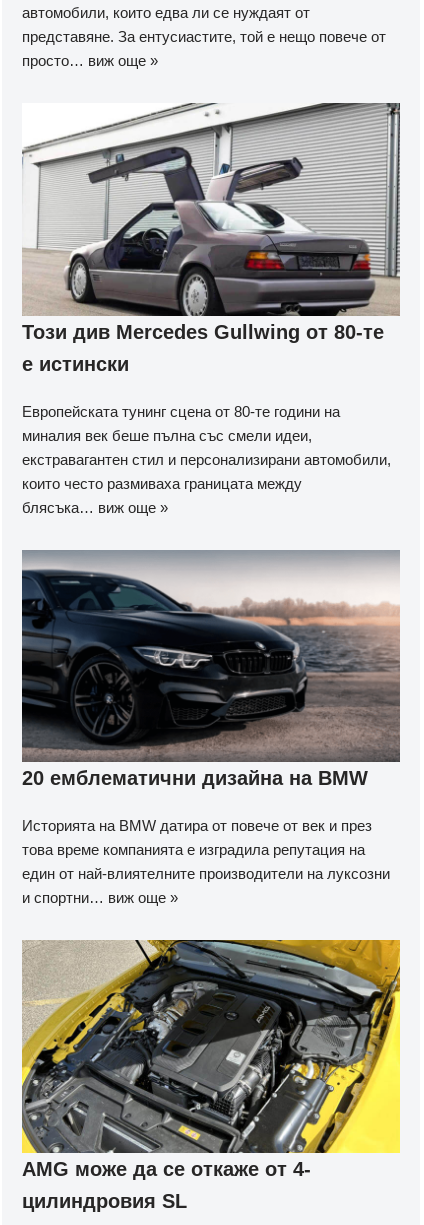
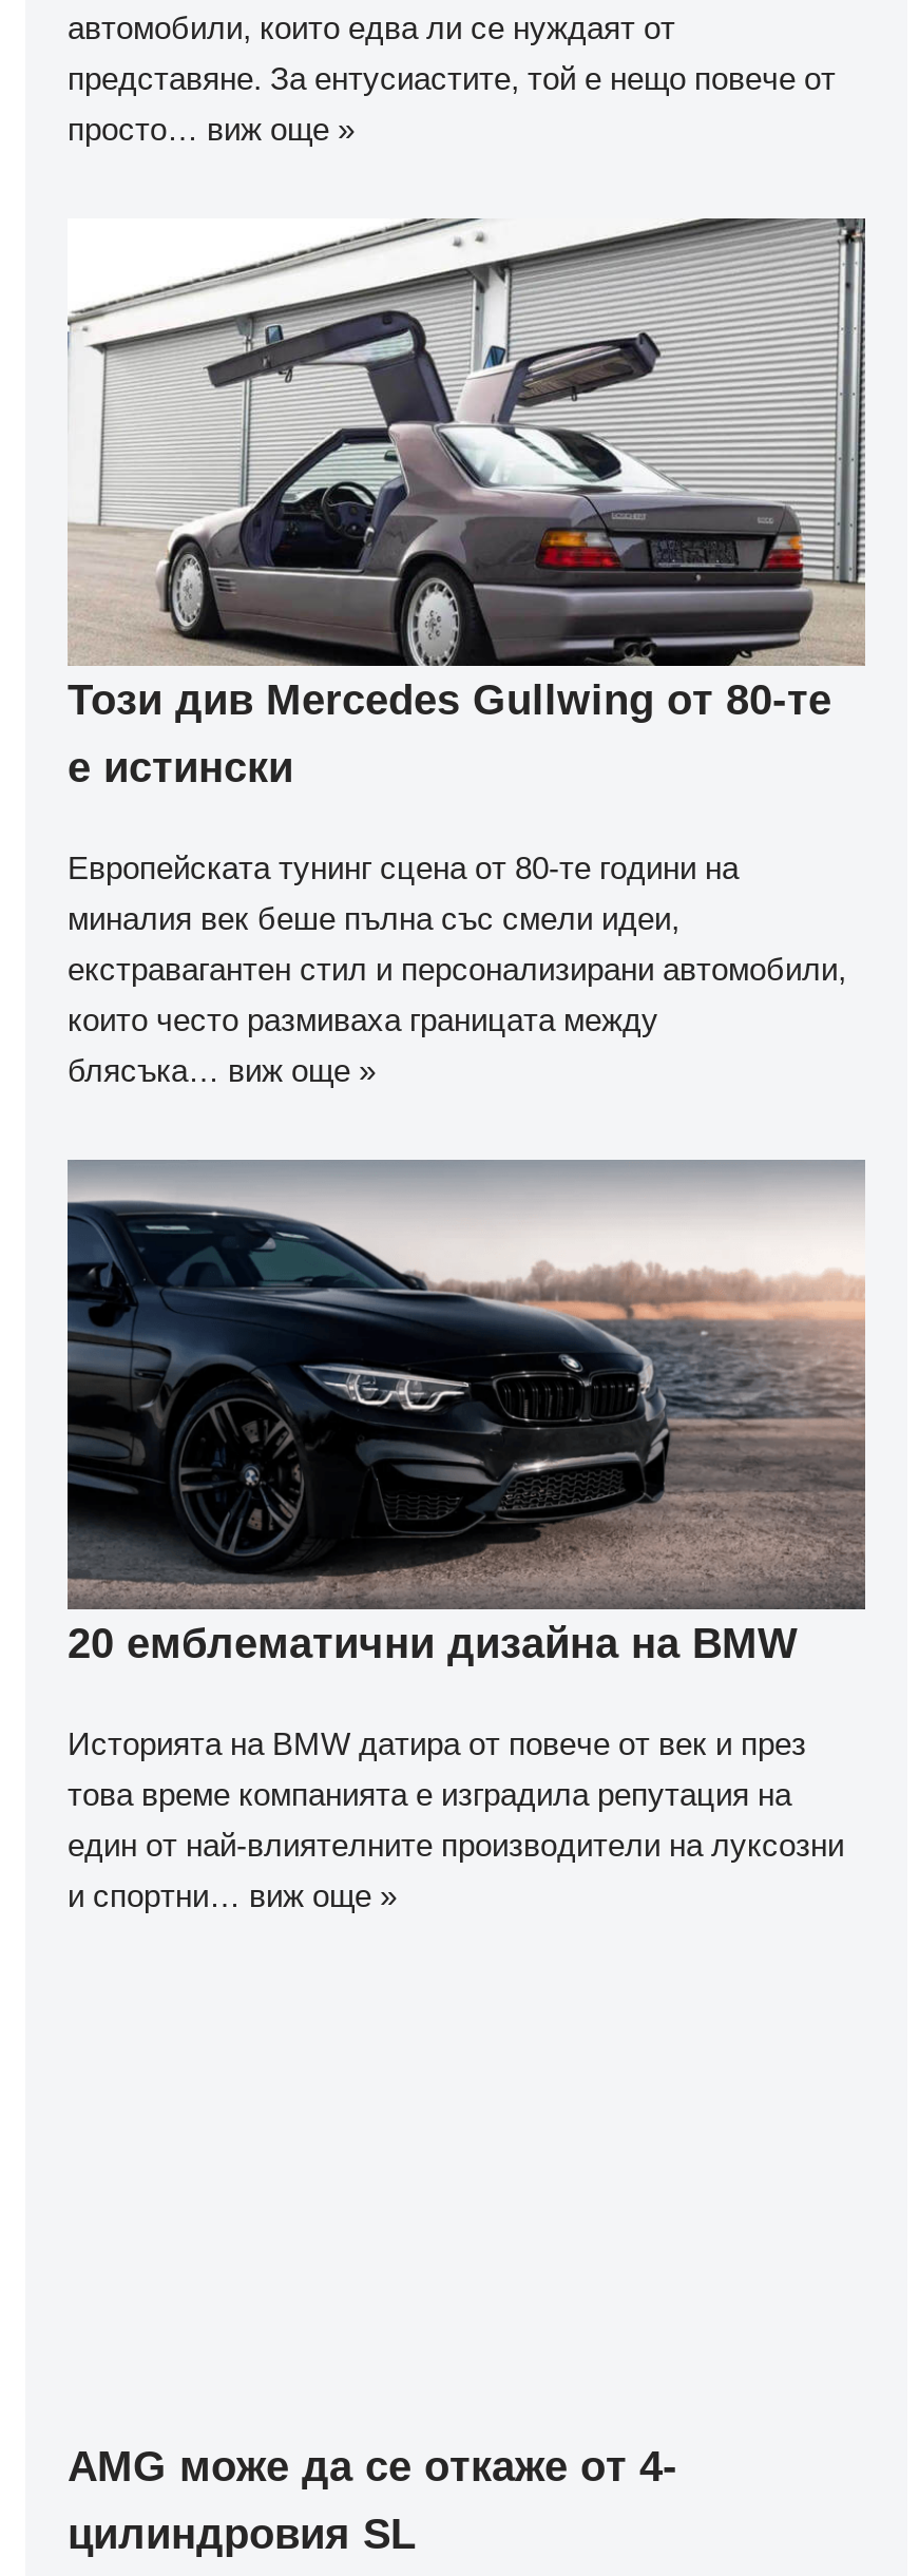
[21,939,401,1154] [image] -> none

